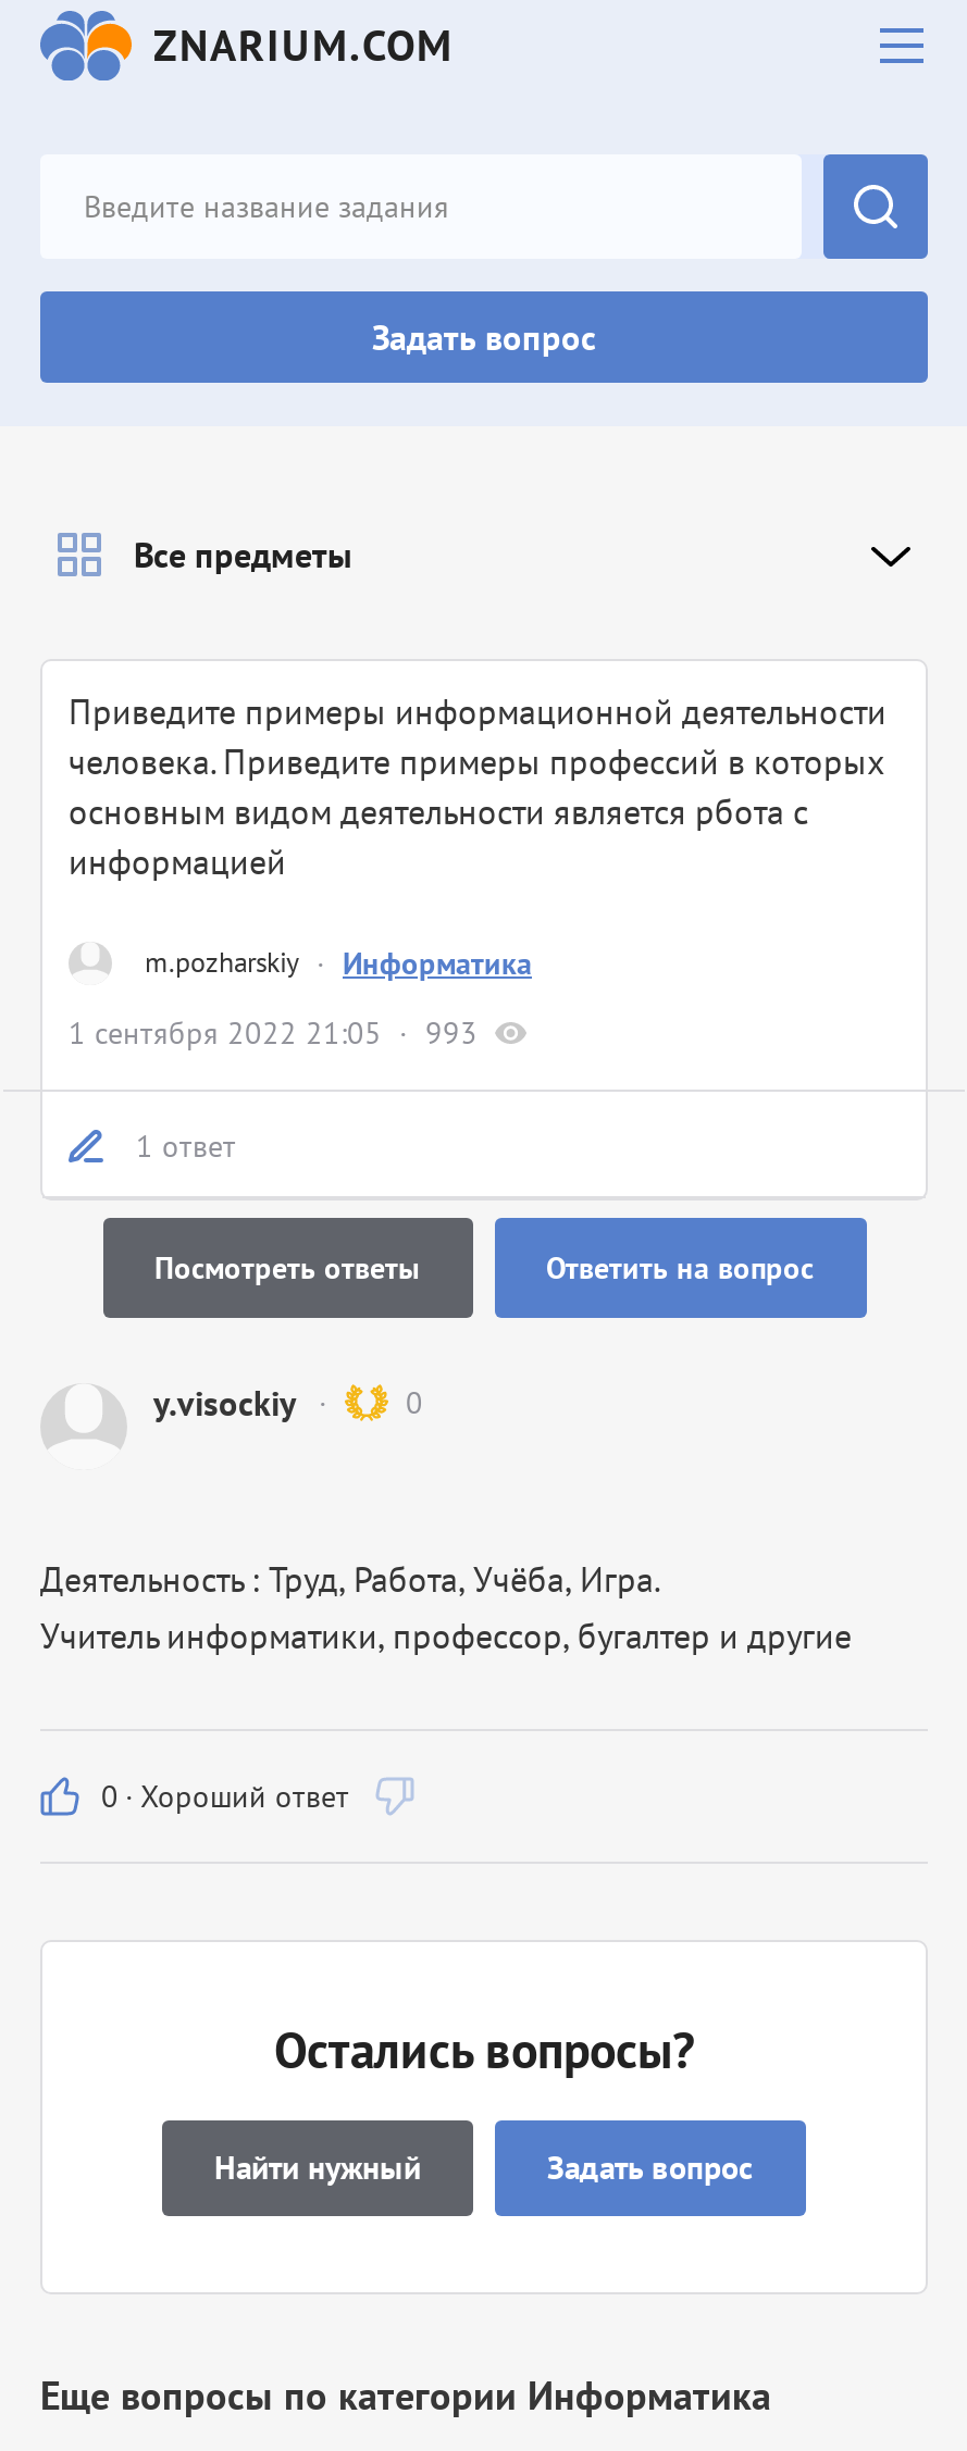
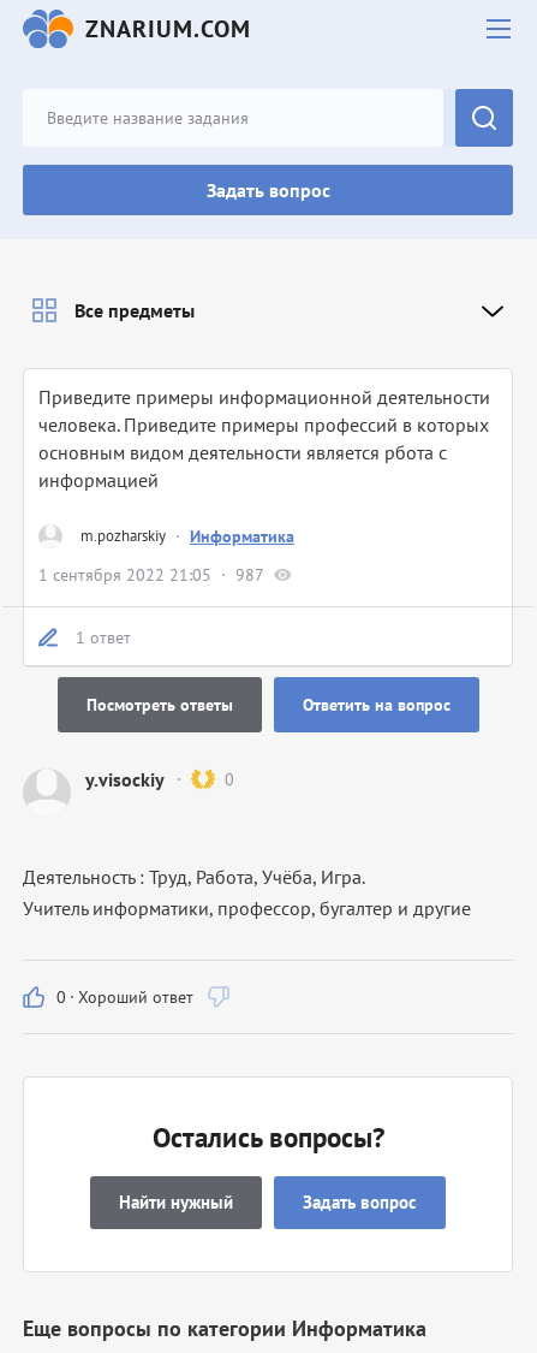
[69,1013,478,1053] 1 сентября 2022 21:05 993 -> [38,564,264,586] 1 сентября 2022 21:05 987

